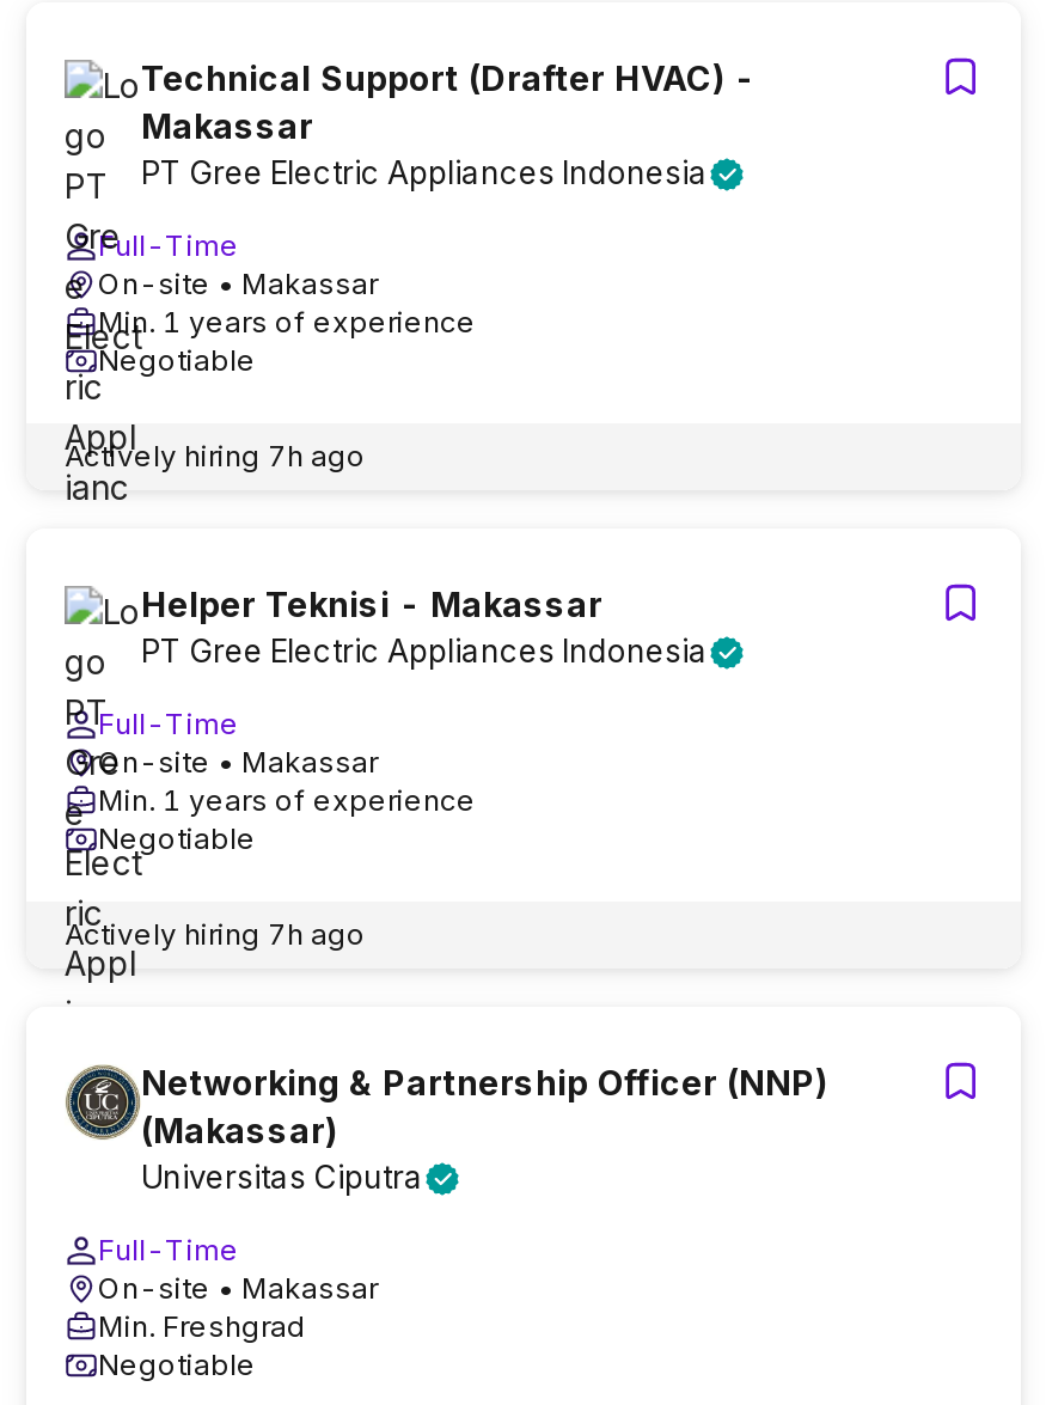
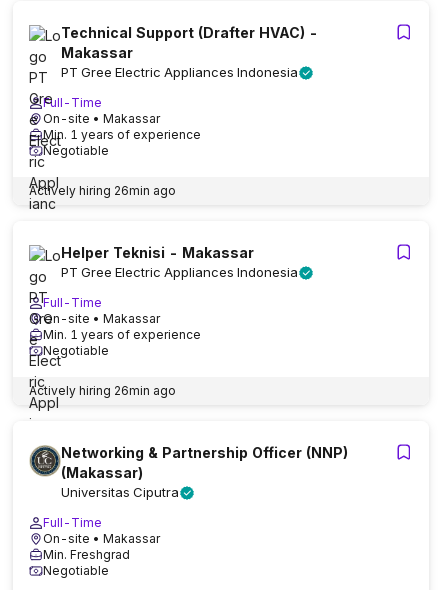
[65,438,366,474] Actively hiring 7h ago -> [29,183,176,198] Actively hiring 26min ago
[65,916,366,952] Actively hiring 7h ago -> [29,383,176,398] Actively hiring 26min ago

